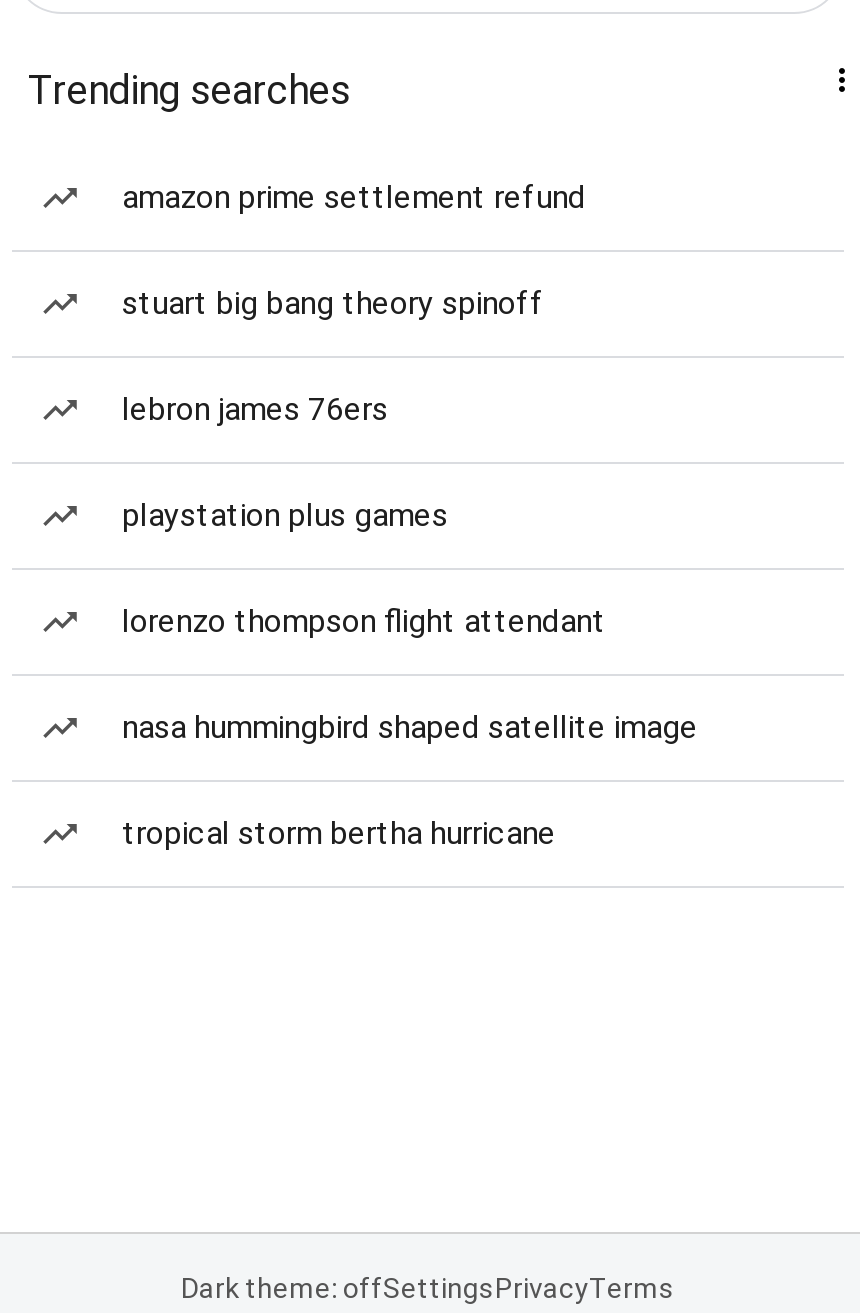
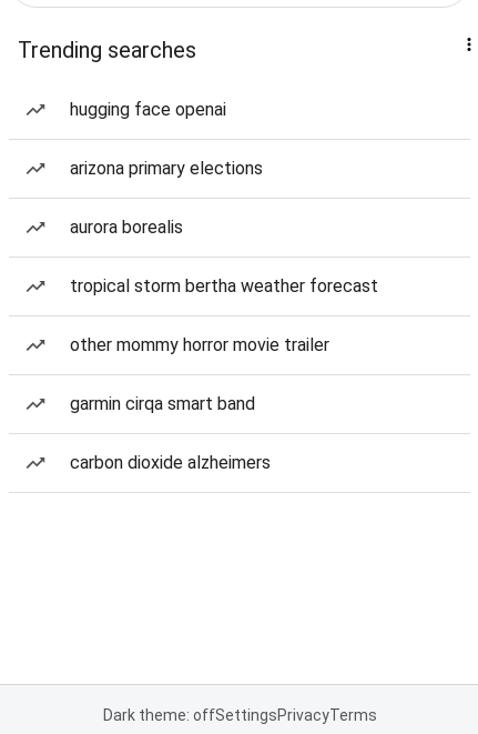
[122,178,586,216] amazon prime settlement refund -> [70,99,226,120] hugging face openai
[122,284,544,322] stuart big bang theory spinoff -> [70,158,263,179] arizona primary elections
[122,390,388,428] lebron james 76ers -> [70,217,183,238] aurora borealis
[122,496,448,534] playstation plus games -> [70,275,378,296] tropical storm bertha weather forecast
[122,602,606,640] lorenzo thompson flight attendant -> [70,334,329,355] other mommy horror movie trailer
[122,708,698,746] nasa hummingbird shaped satellite image -> [70,393,255,414] garmin cirqa smart band
[122,814,556,852] tropical storm bertha hurricane -> [70,452,271,473] carbon dioxide alzheimers

